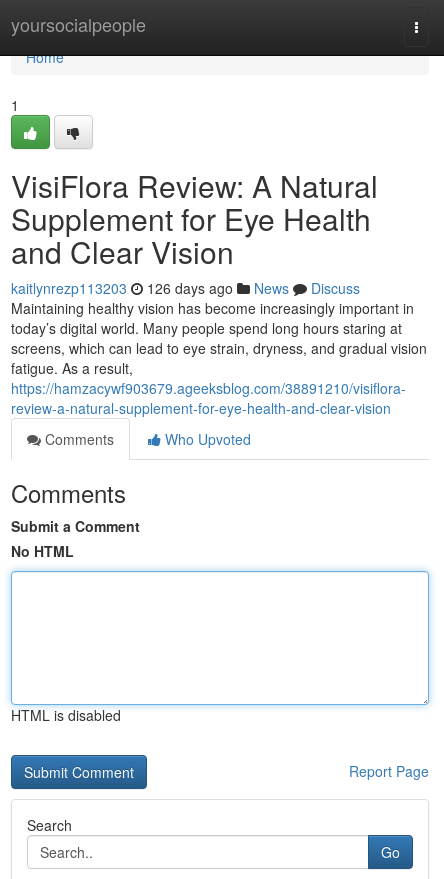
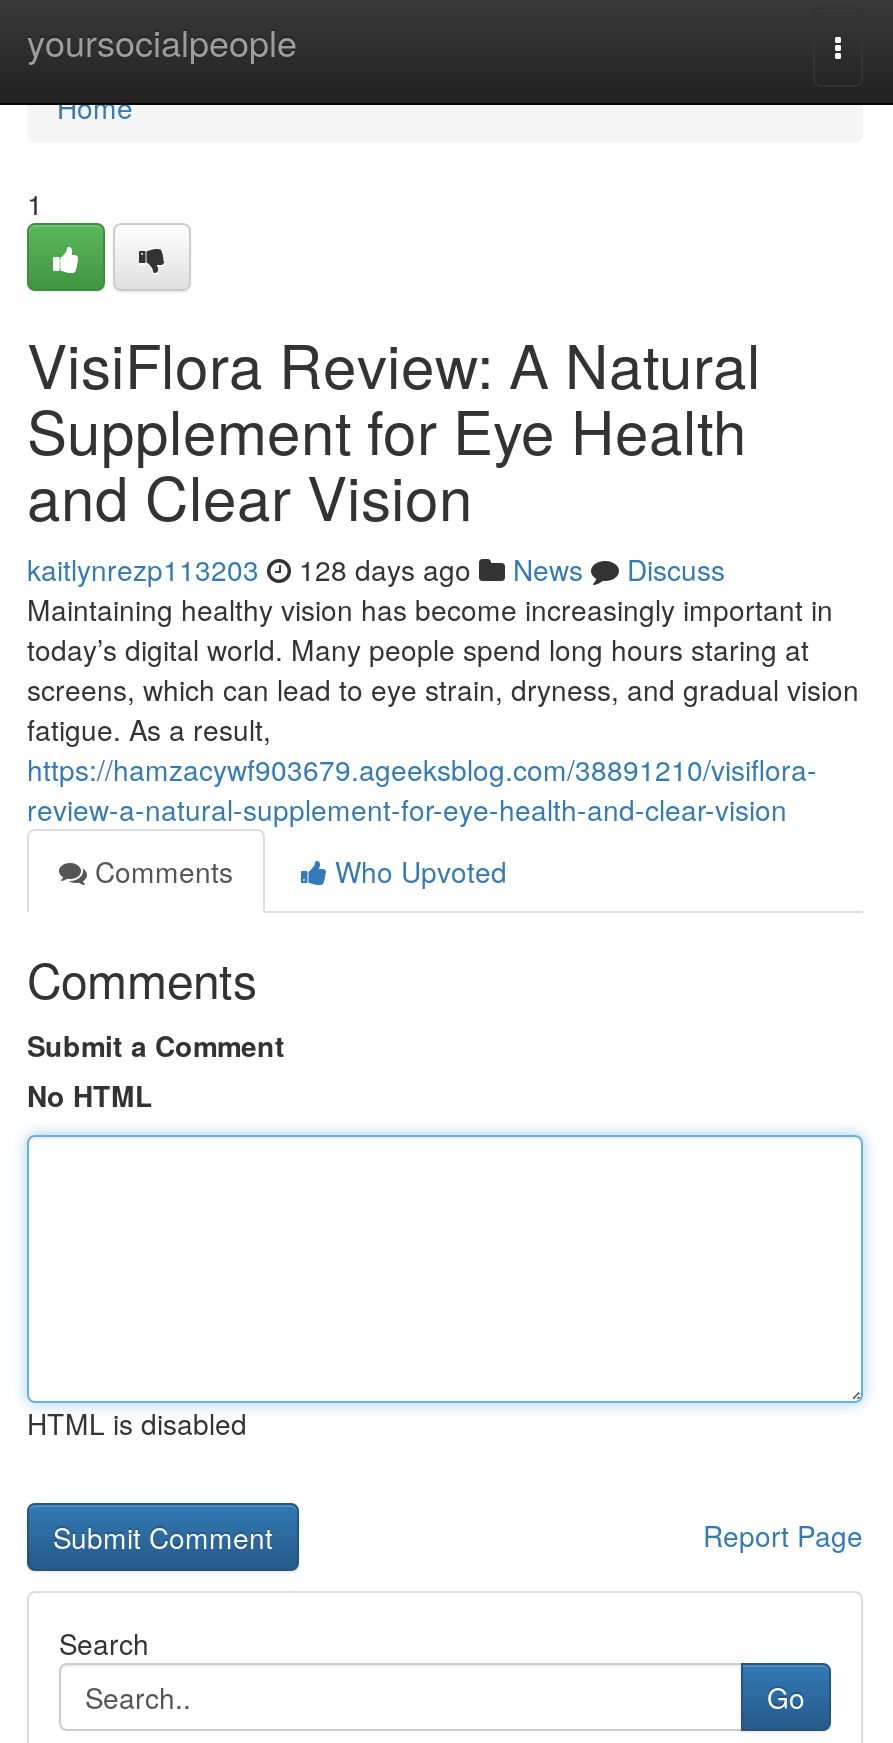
[11,278,360,298] kaitlynrezp113203 126 days ago News Discuss -> [27,549,725,589] kaitlynrezp113203 128 days ago News Discuss

